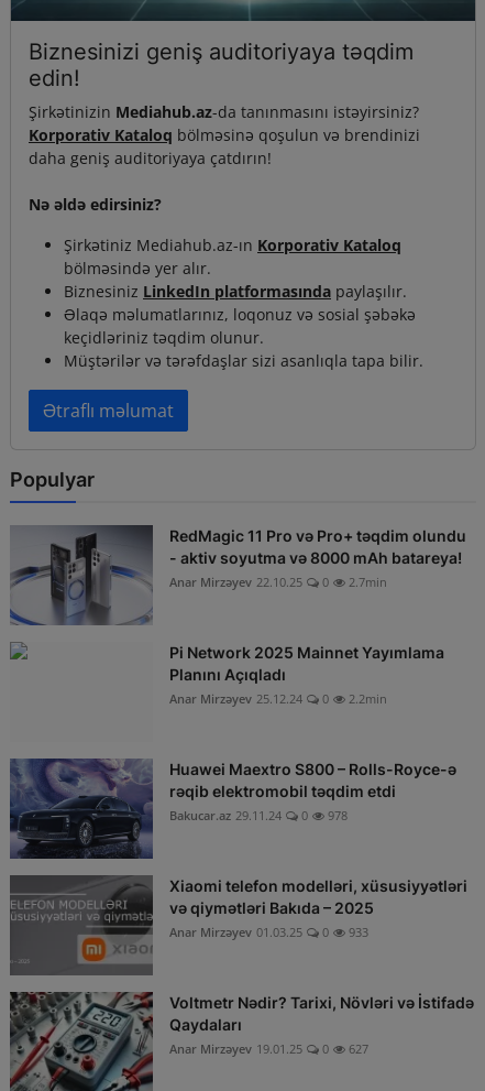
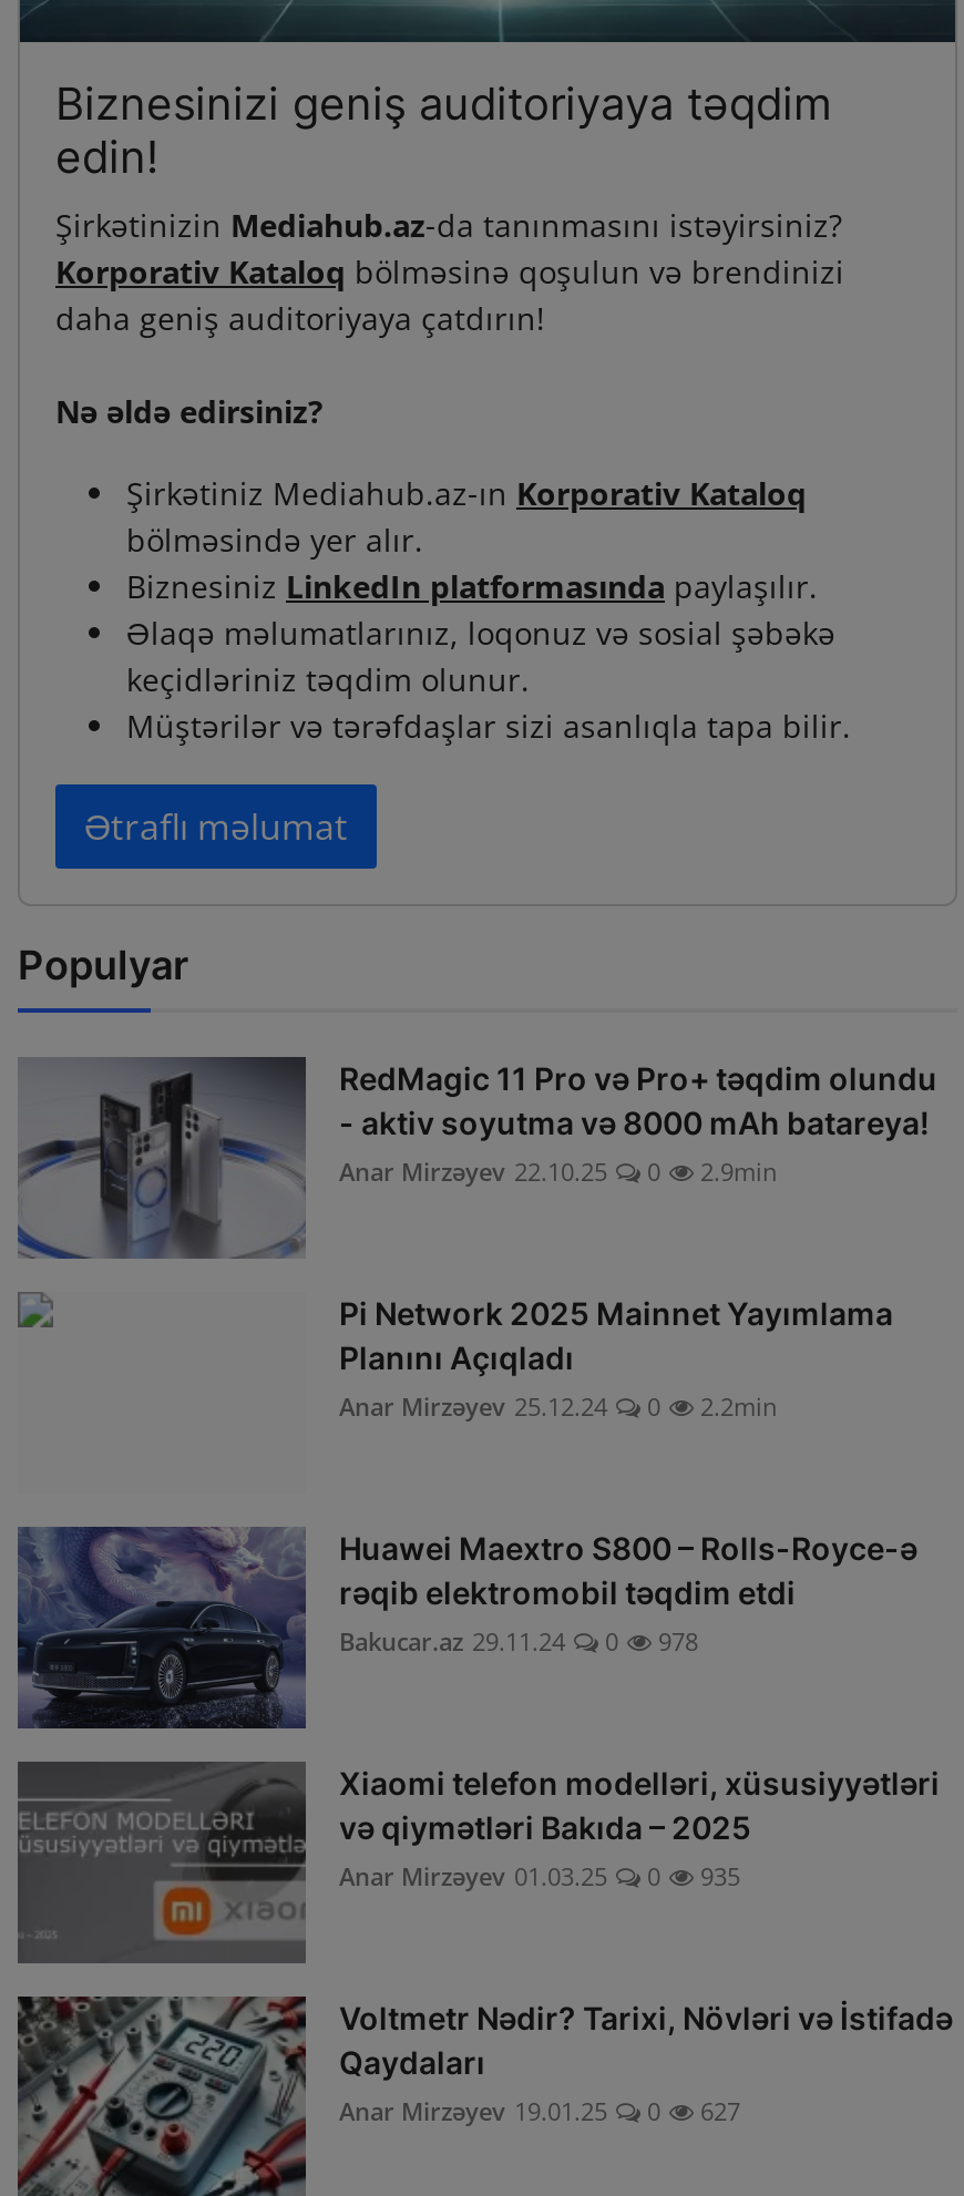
[169,573,387,590] Anar Mirzəyev 22.10.25 0 2.7min -> [339,1153,778,1187] Anar Mirzəyev 22.10.25 0 2.9min
[169,923,368,940] Anar Mirzəyev 01.03.25 0 933 -> [339,1858,740,1891] Anar Mirzəyev 01.03.25 0 935

